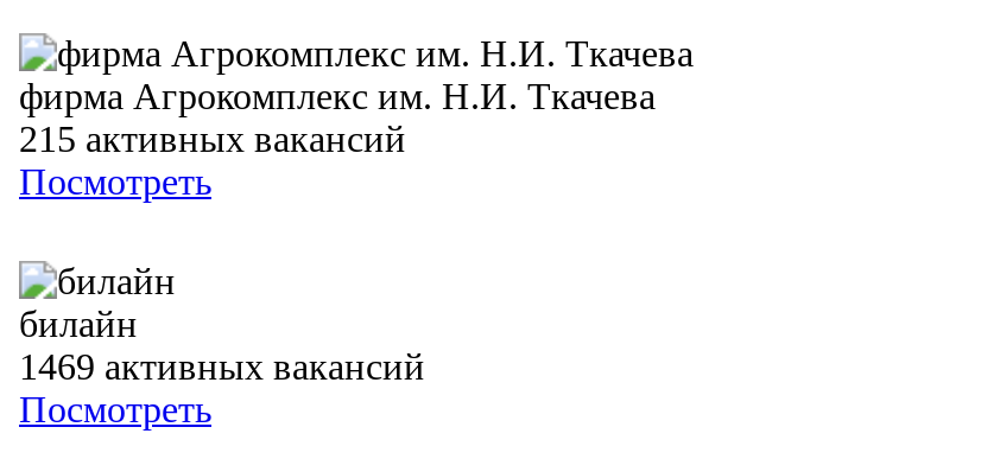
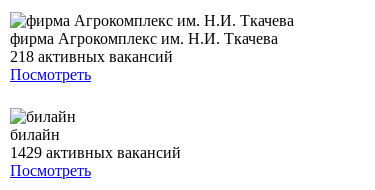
[19,119,406,160] 215 активных вакансий -> [10,48,173,65] 218 активных вакансий
[19,347,425,387] 1469 активных вакансий -> [10,144,181,161] 1429 активных вакансий

